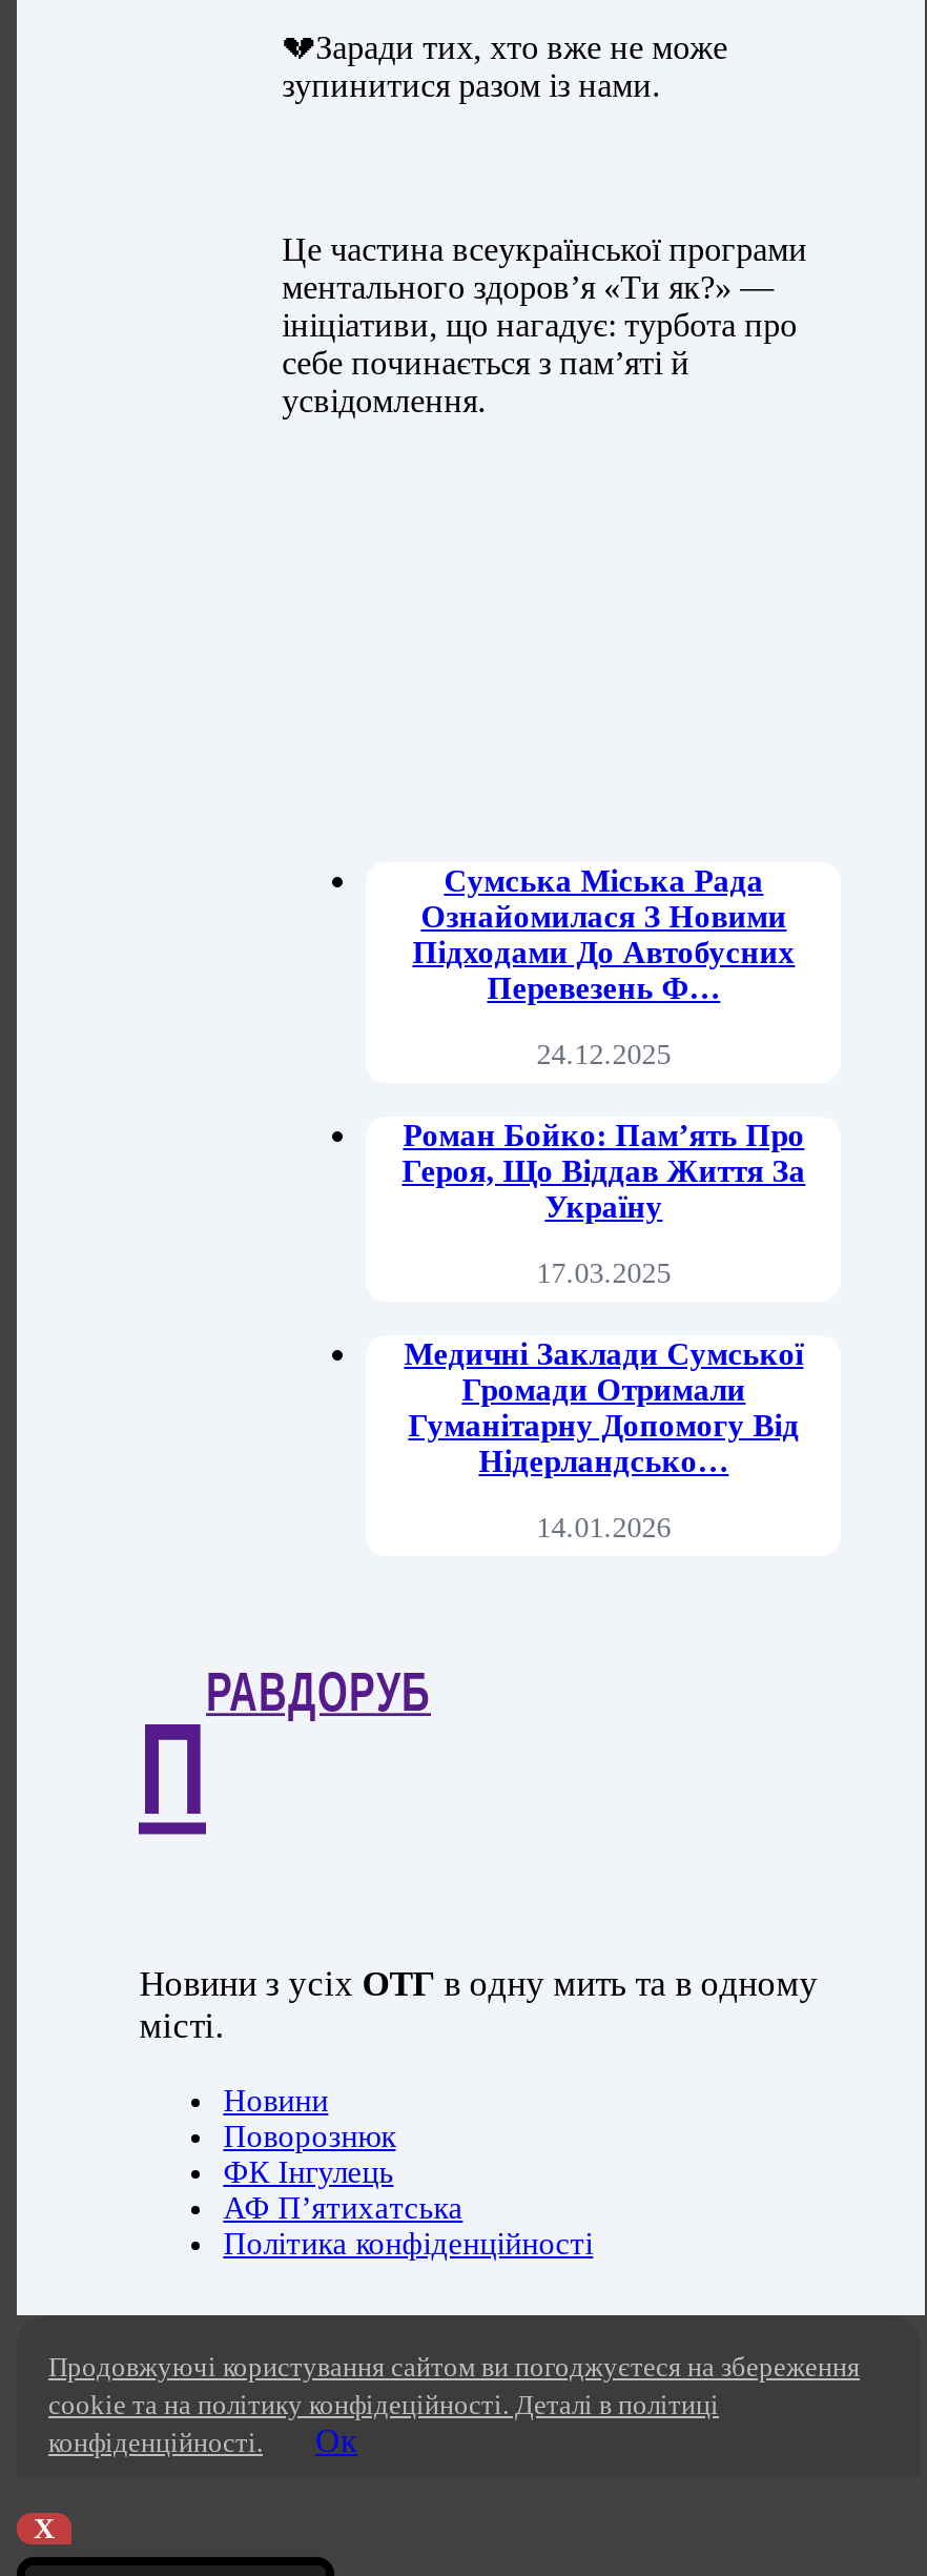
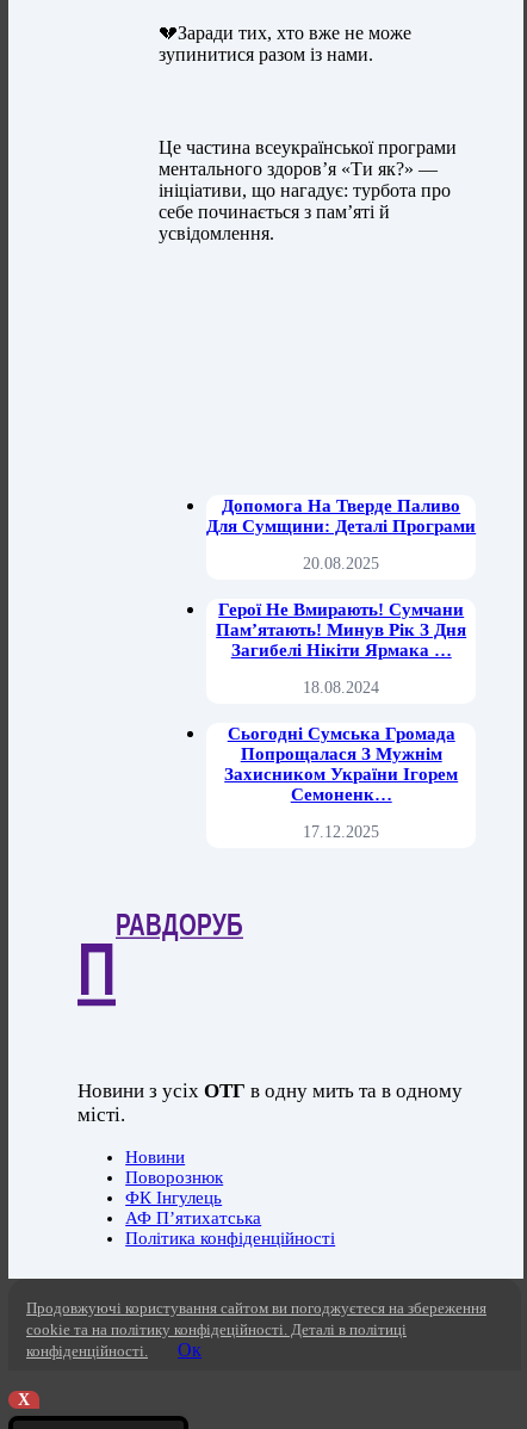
[412,865,795,1006] Сумська Міська Рада | Ознайомилася З Новими | Підходами До Автобусних | Перевезень Ф… -> [207,497,476,536] Допомога На Тверде Паливо | Для Сумщини: Деталі Програми
[536,1039,671,1071] 24.12.2025 -> [303,555,379,573] 20.08.2025
[402,1119,806,1224] Роман Бойко: Пам’ять Про | Героя, Що Віддав Життя За | Україну -> [216,600,466,660] Герої Не Вмирають! Сумчани | Пам’ятають! Минув Рік З Дня | Загибелі Нікіти Ярмака …
[536,1258,671,1290] 17.03.2025 -> [303,679,379,697] 18.08.2024
[404,1338,803,1479] Медичні Заклади Сумської | Громади Отримали | Гуманітарну Допомогу Від | Нідерландсько… -> [224,724,458,804] Сьогодні Сумська Громада | Попрощалася З Мужнім | Захисником України Ігорем | Семоненк…
[536,1513,671,1544] 14.01.2026 -> [303,823,379,841] 17.12.2025

